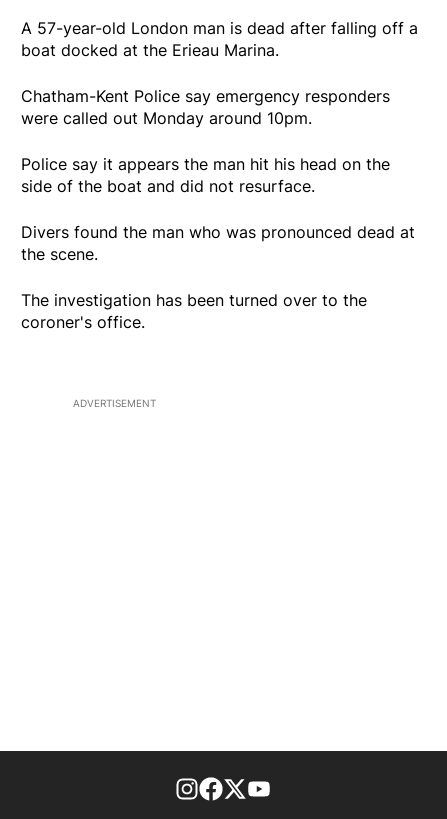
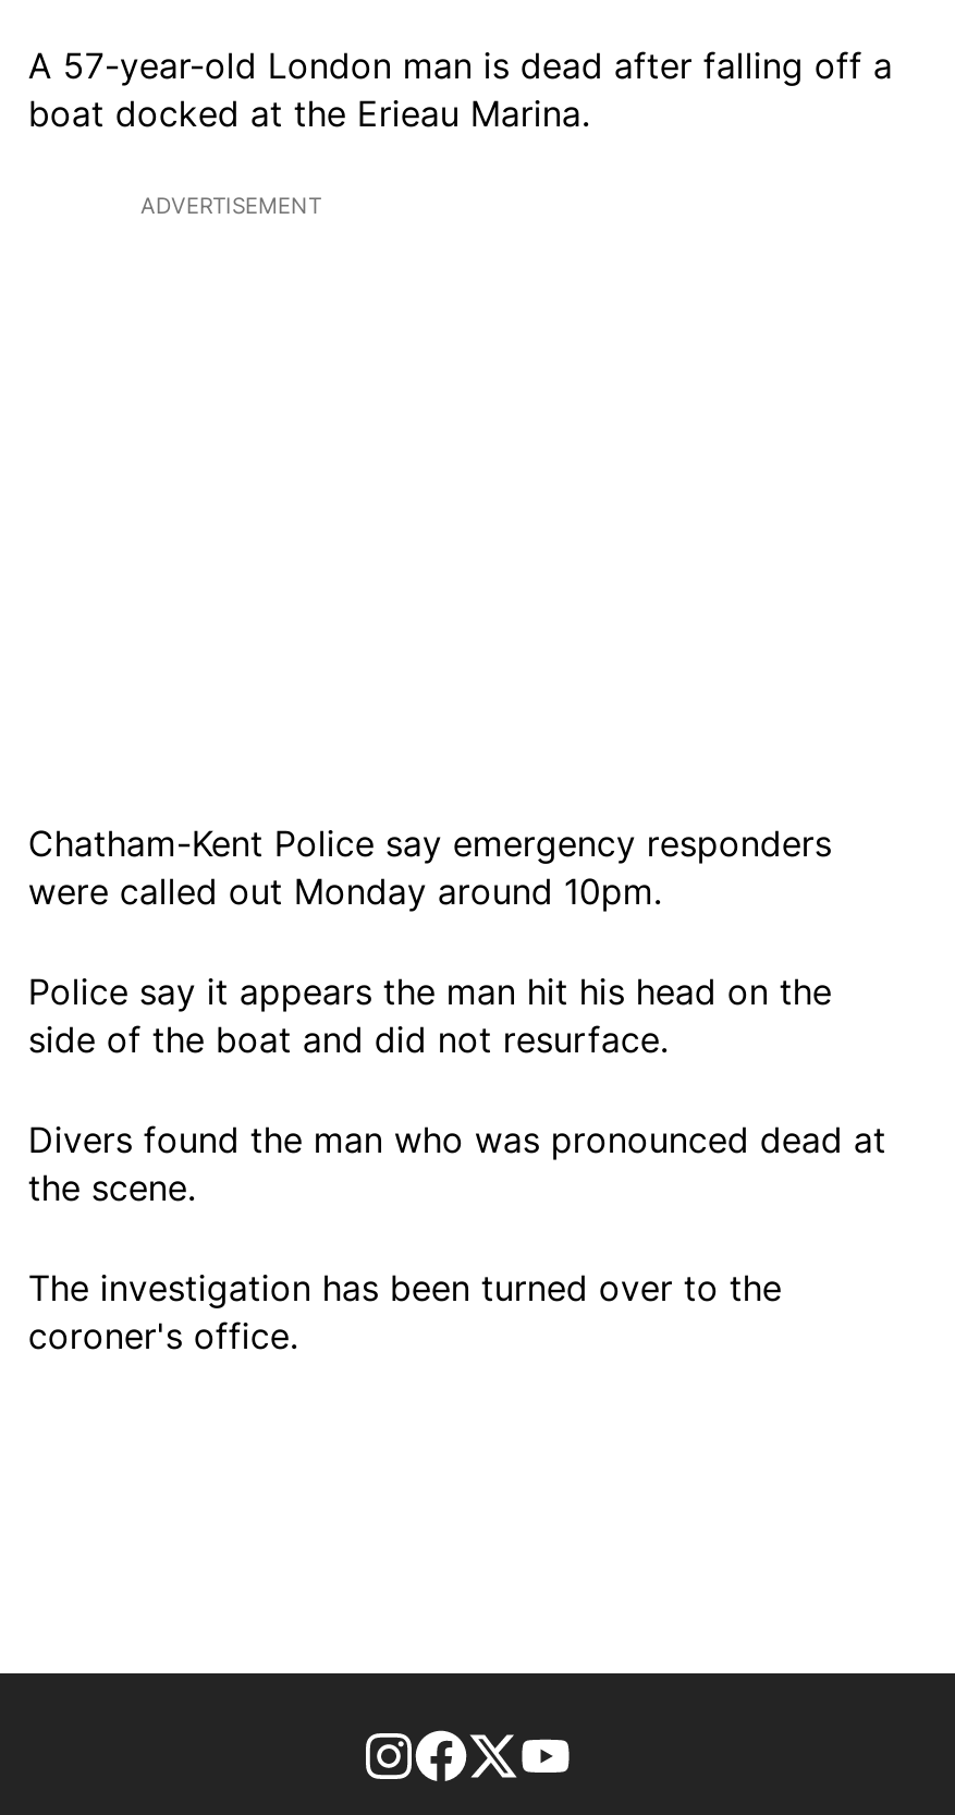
moved [21,86,415,332] -> [28,822,886,1358]: Chatham-Kent Police say emergency responders | were called out Monday around 10pm. | Police say it appears the man hit his head on the | side of the boat and did not resurface. | Divers found the man who was pronounced dead at | the scene. | The investigation has been turned over to the | coroner's office.
moved [73,397,156,409] -> [140,192,321,219]: ADVERTISEMENT

